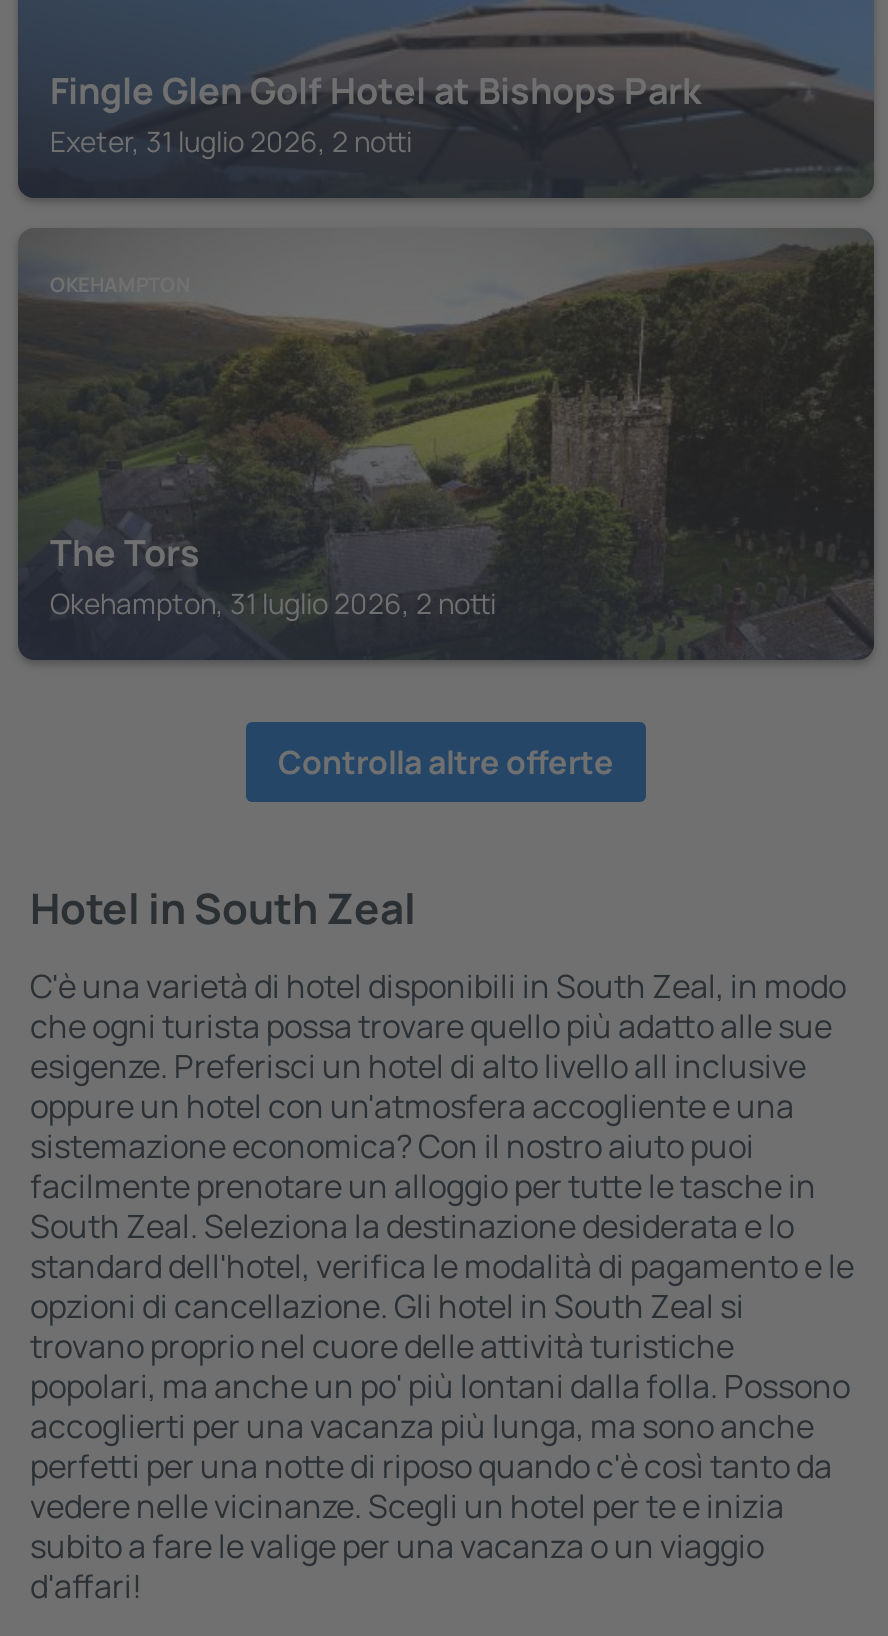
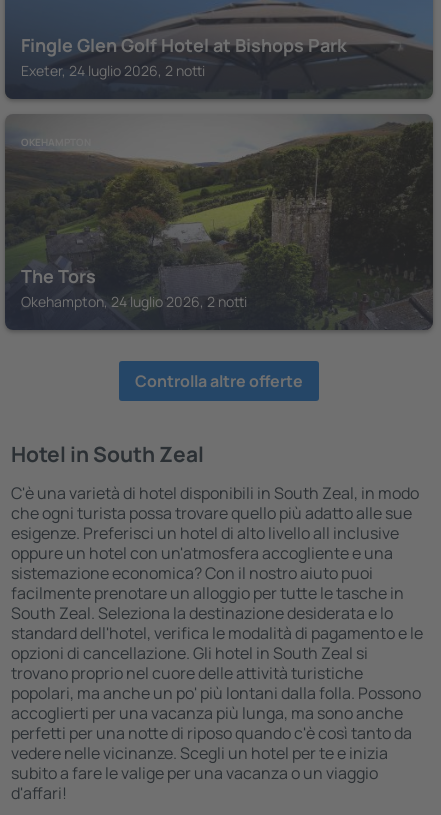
[50,122,412,160] Exeter, 31 luglio 2026, 2 notti -> [21,61,205,80] Exeter, 24 luglio 2026, 2 notti
[50,584,496,622] Okehampton, 31 luglio 2026, 2 notti -> [21,292,247,311] Okehampton, 24 luglio 2026, 2 notti

